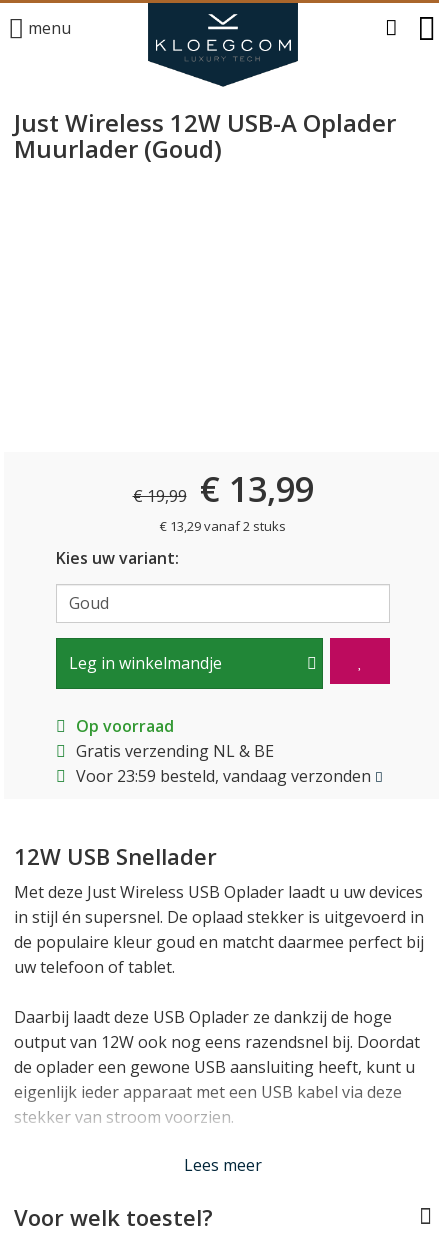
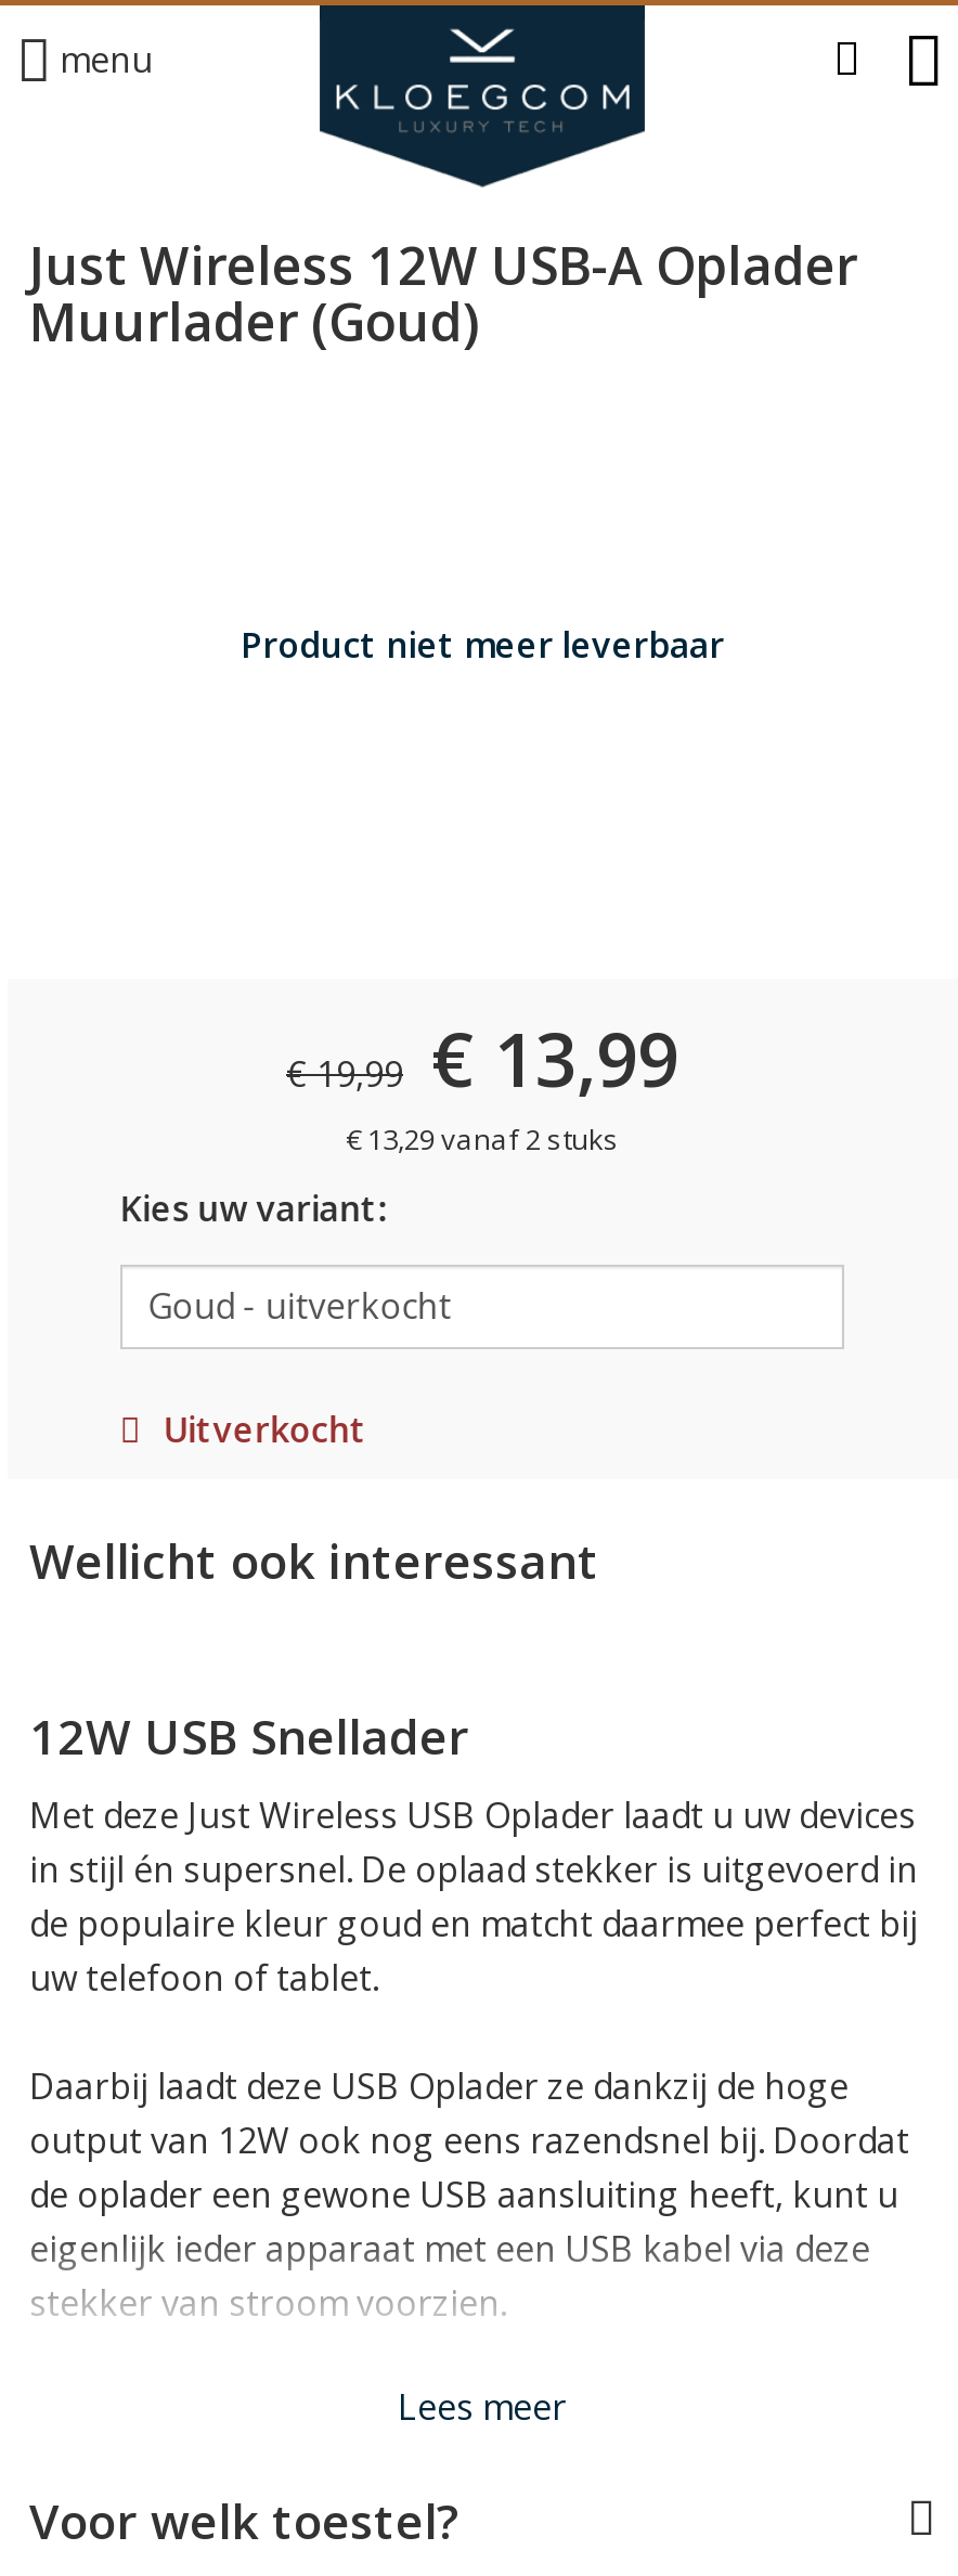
none -> [241,621,724,669] Product niet meer leverbaar
[69,651,222,673] Leg in winkelmandje -> [163,1404,367,1452] Uitverkocht
[76,714,375,786] Op voorraad | Gratis verzending NL & BE | Voor 23:59 besteld, vandaag verzonden -> [29,1526,599,1591] Wellicht ook interessant

